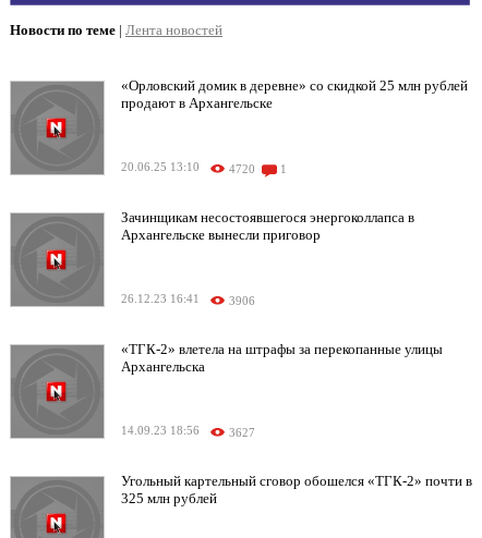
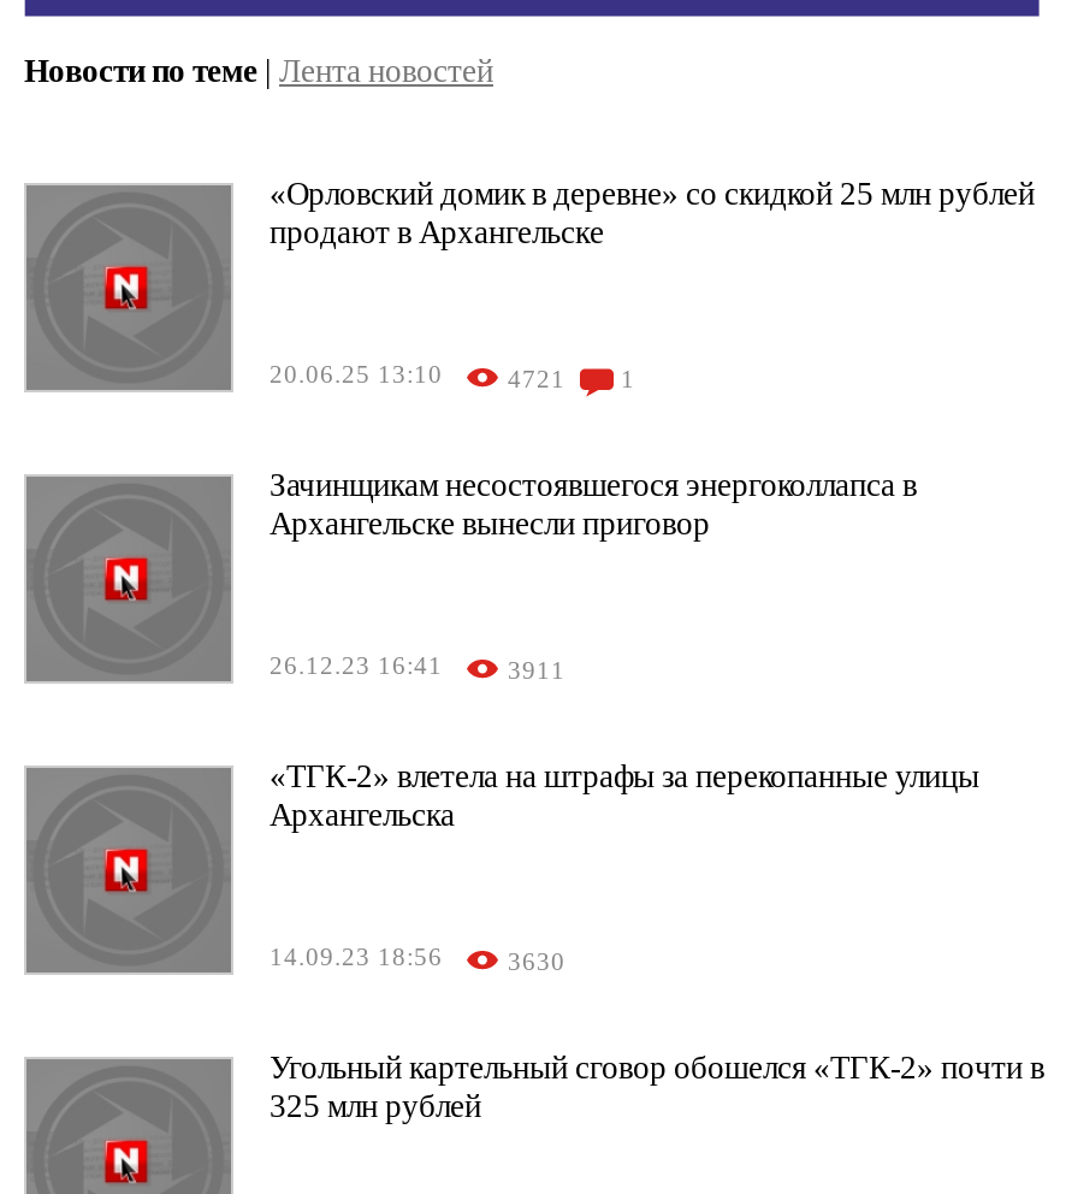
[226,163,287,175] 4720 1 -> [501,366,635,392] 4721 1
[226,295,255,307] 3906 -> [501,657,565,684] 3911
[226,427,255,439] 3627 -> [501,948,565,975] 3630

